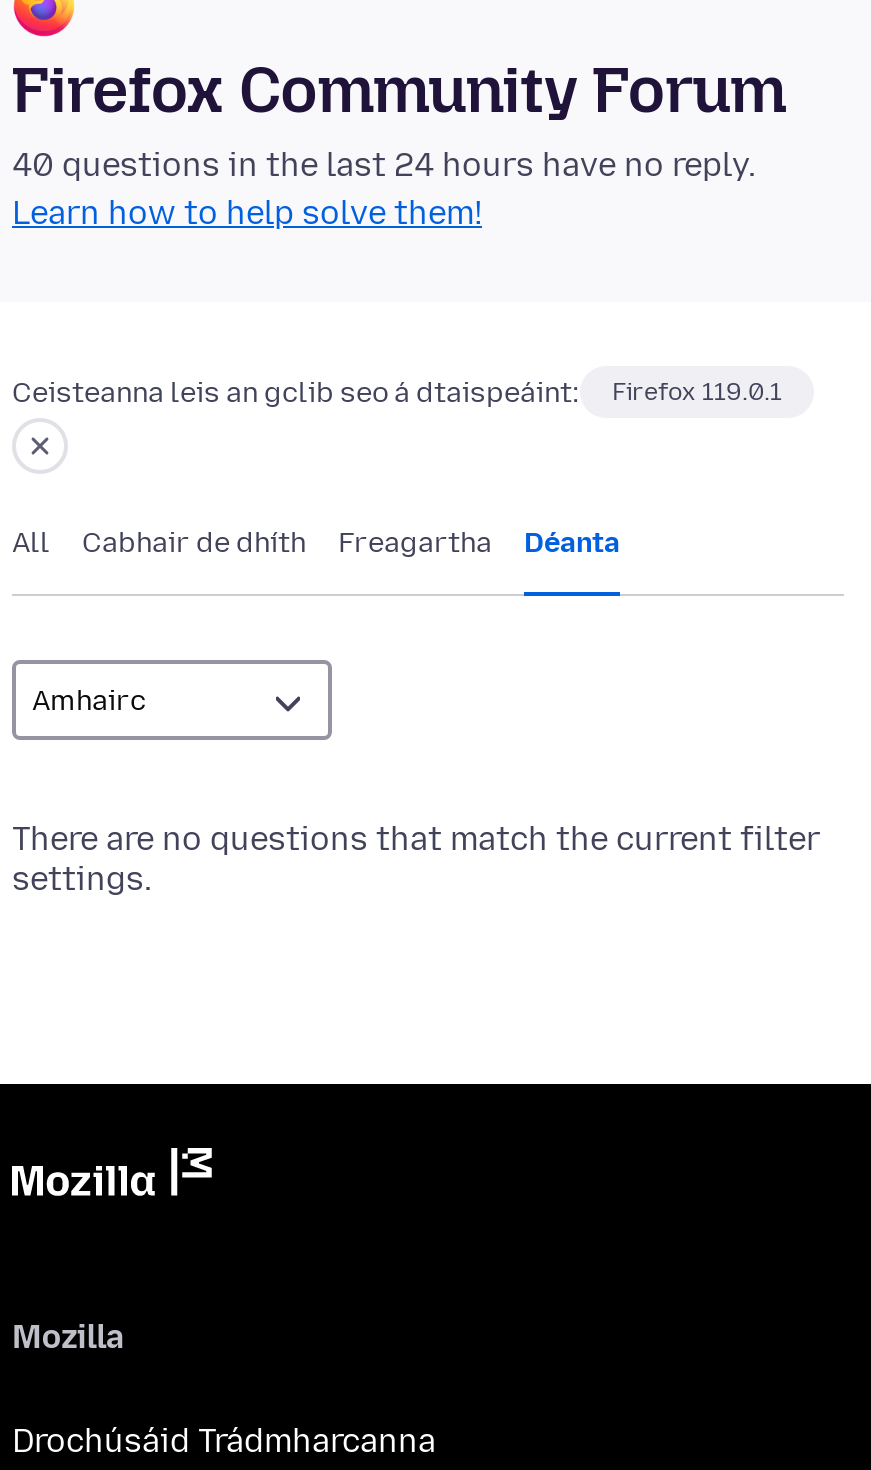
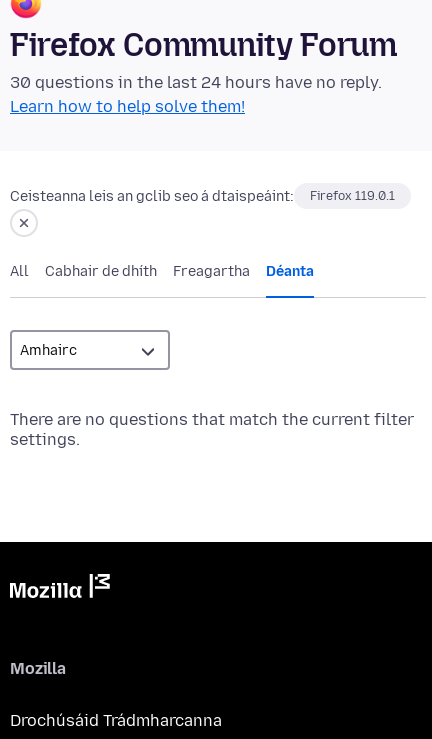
[12,147,756,185] 40 questions in the last 24 hours have no reply. -> [10,73,382,92] 30 questions in the last 24 hours have no reply.

